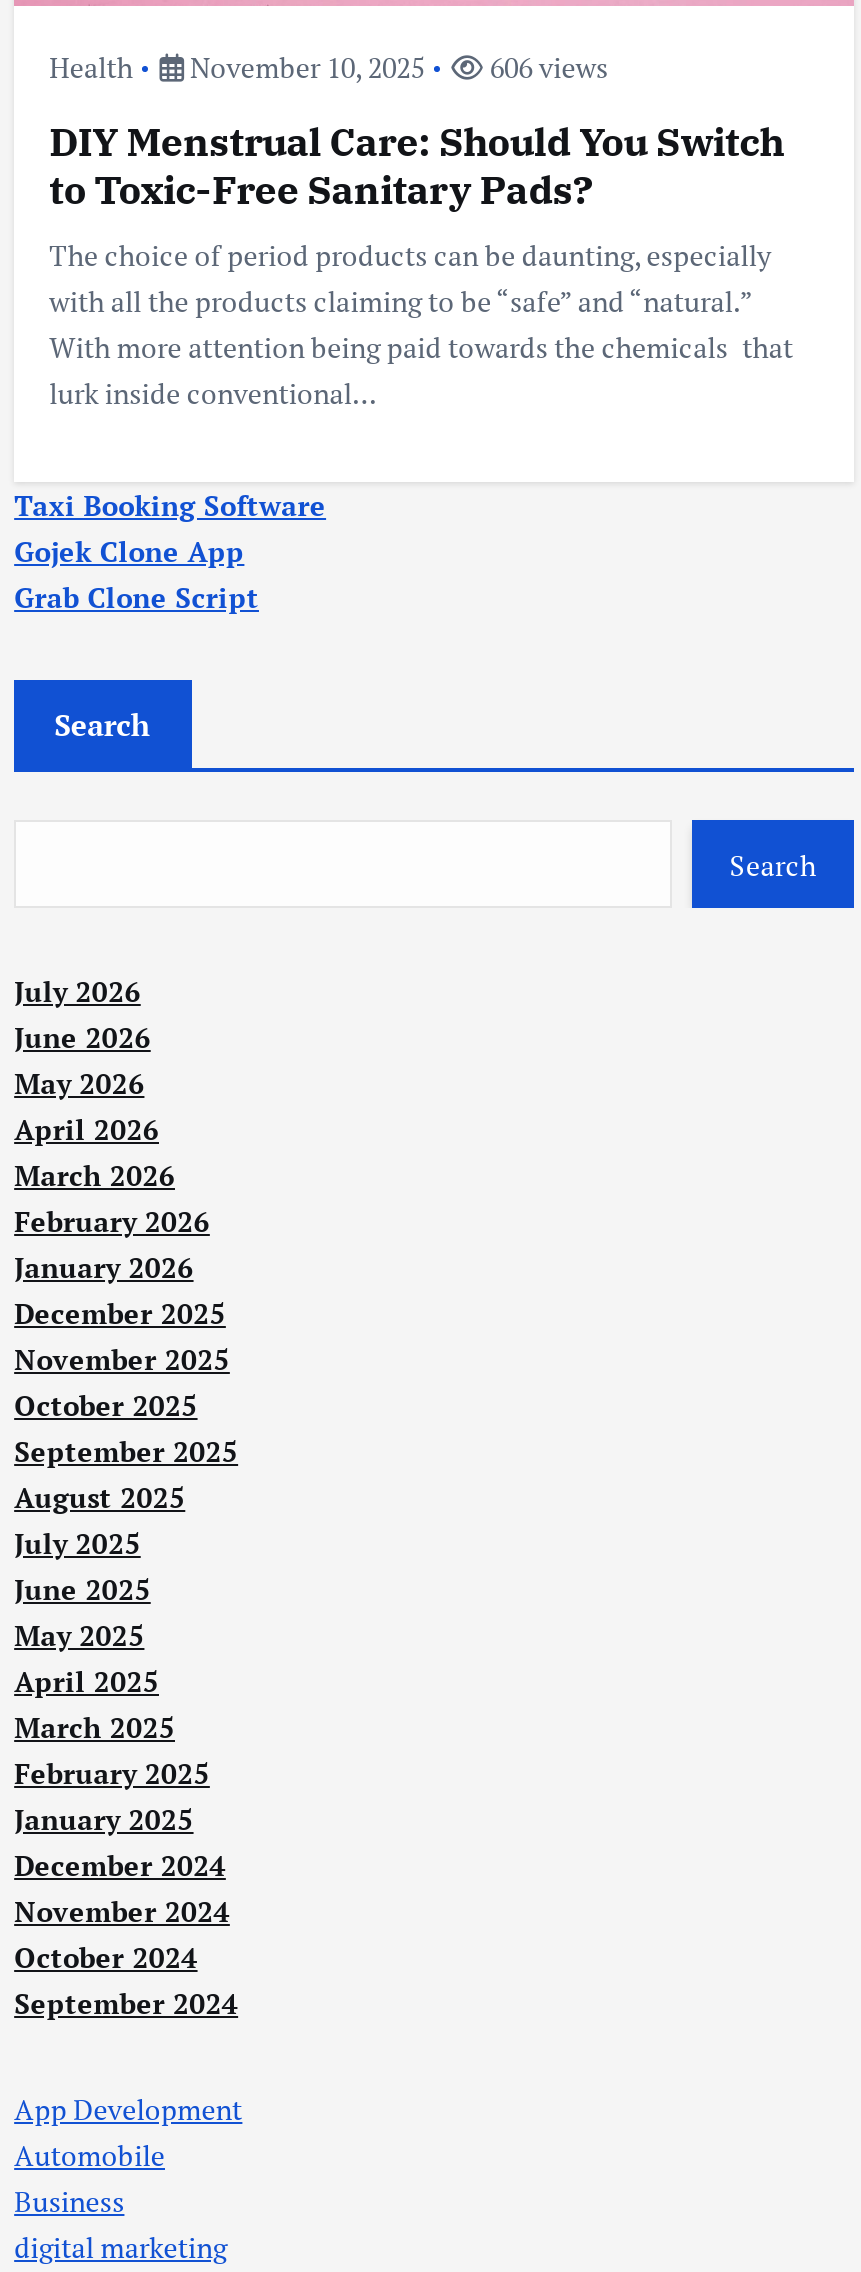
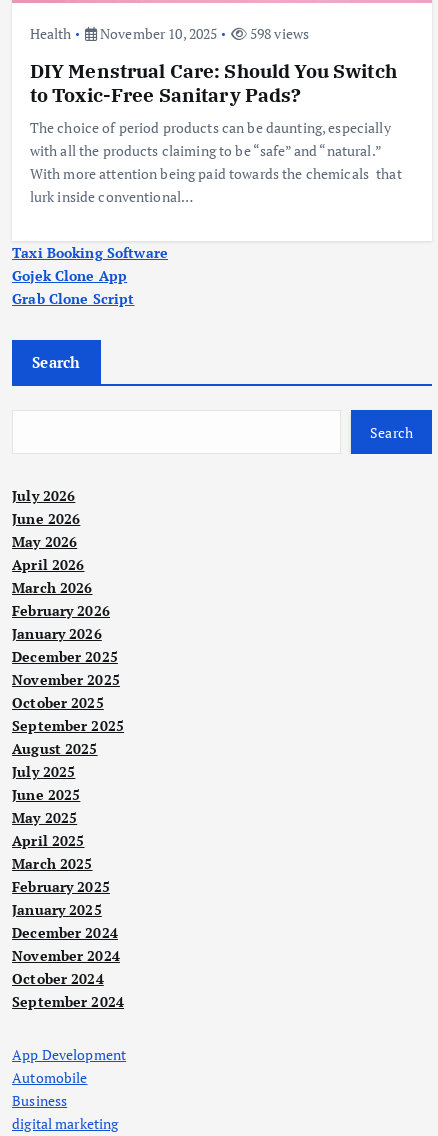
[49,48,608,86] Health November 10, 2025 606 views -> [30,24,309,43] Health November 10, 2025 598 views

